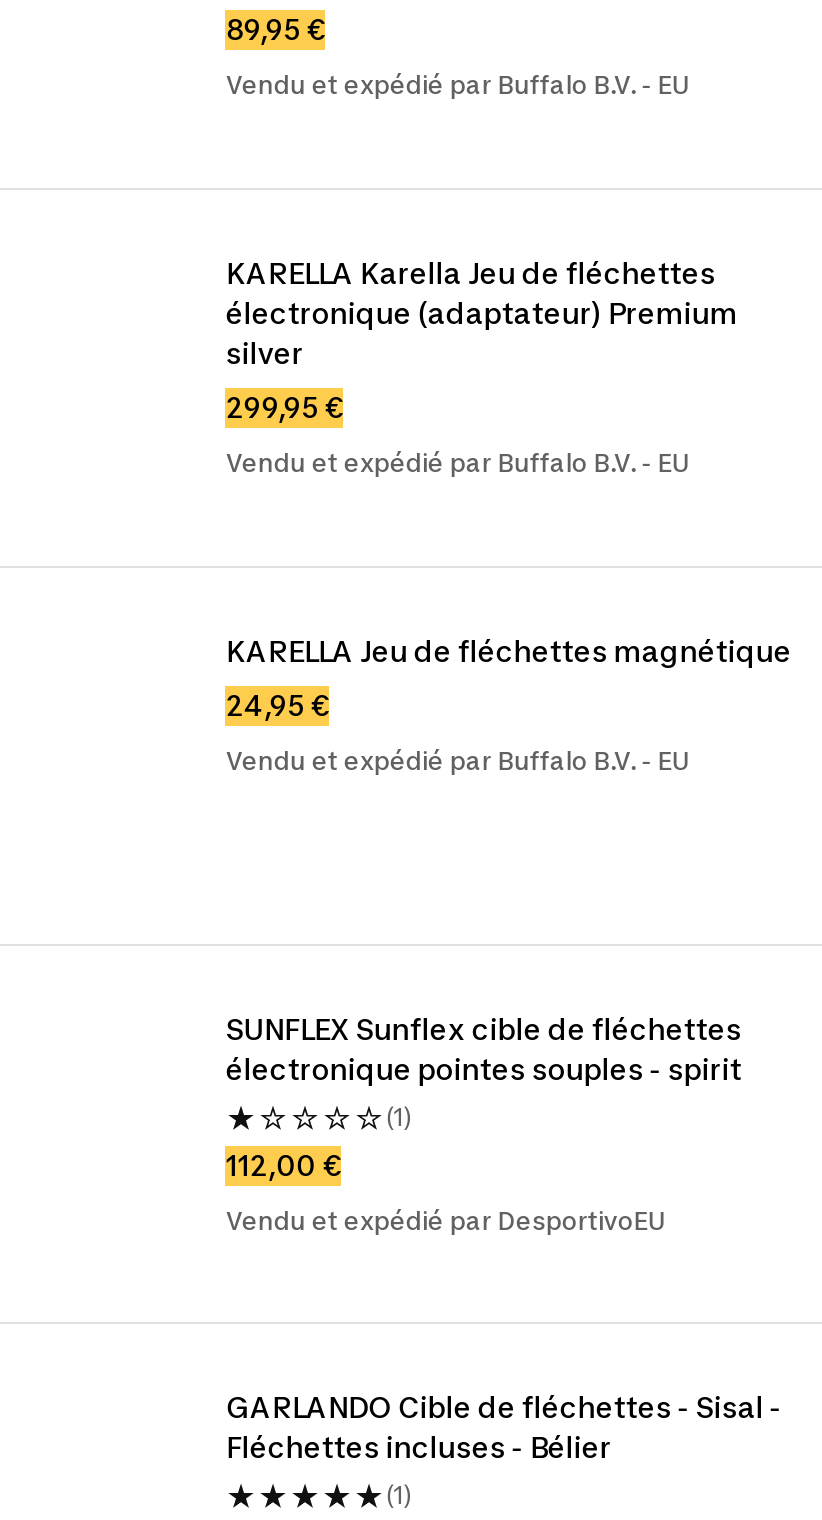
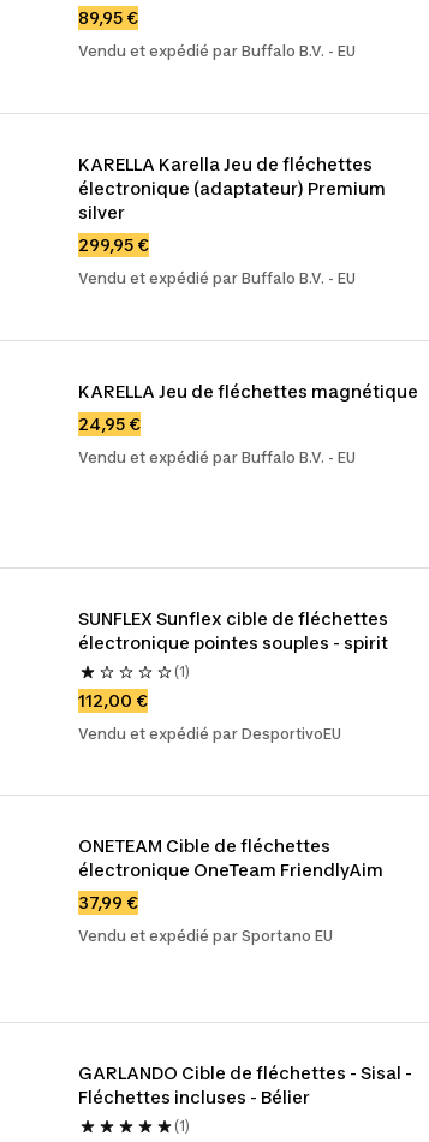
none -> [78,835,384,945] ONETEAM Cible de fléchettes | électronique OneTeam FriendlyAim | 37,99 € | Vendu et expédié par Sportano EU

